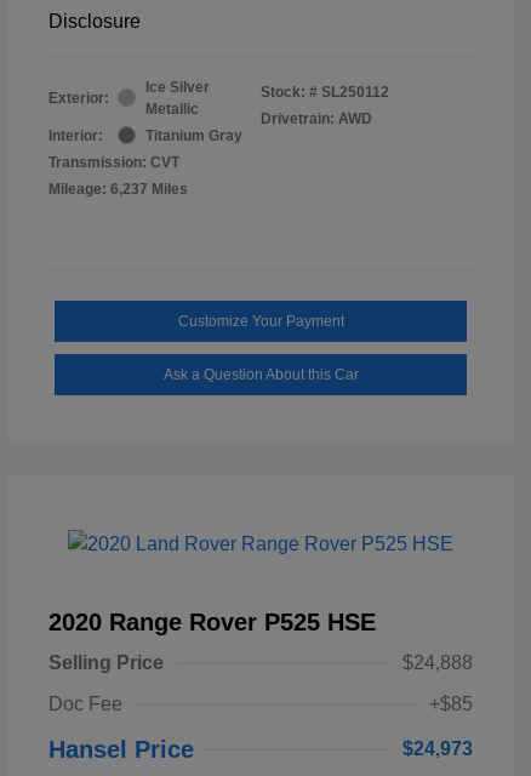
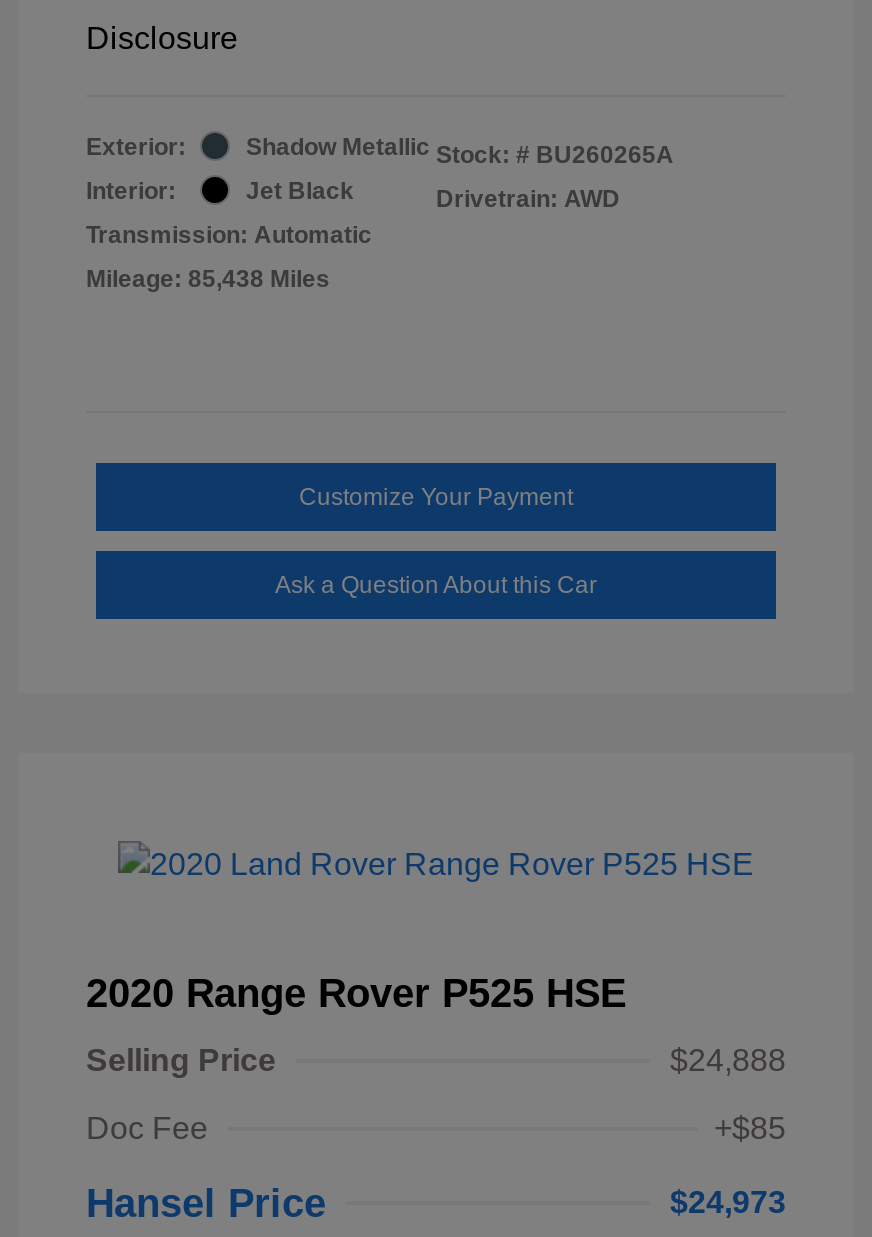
[145,78,210,117] Ice Silver | Metallic -> [246,132,430,160] Shadow Metallic
[261,83,389,100] Stock: # SL250112 -> [436,140,674,168] Stock: # BU260265A
[145,127,242,144] Titanium Gray -> [246,176,354,204] Jet Black
[48,154,179,171] Transmission: CVT -> [86,220,372,248] Transmission: Automatic
[48,180,188,197] Mileage: 6,237 Miles -> [86,264,330,292] Mileage: 85,438 Miles

